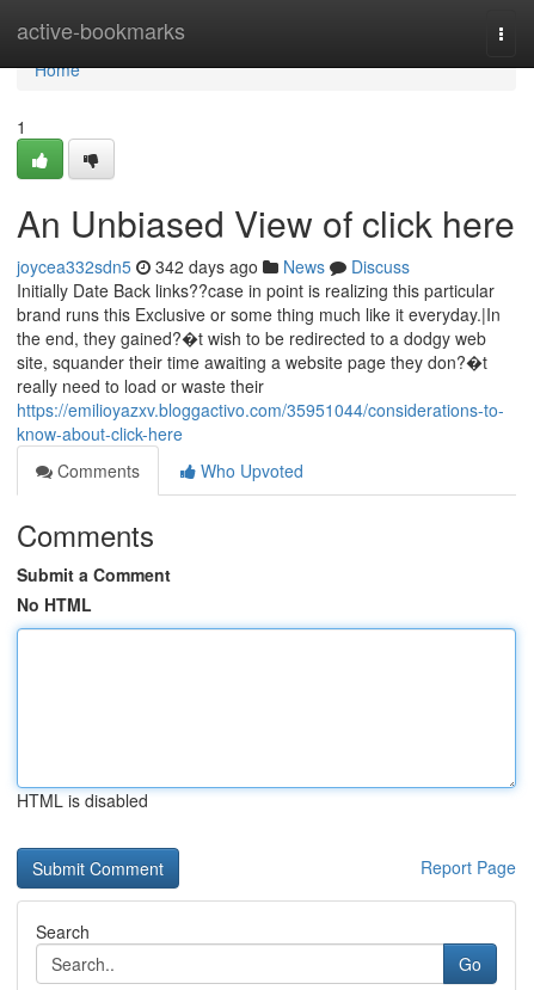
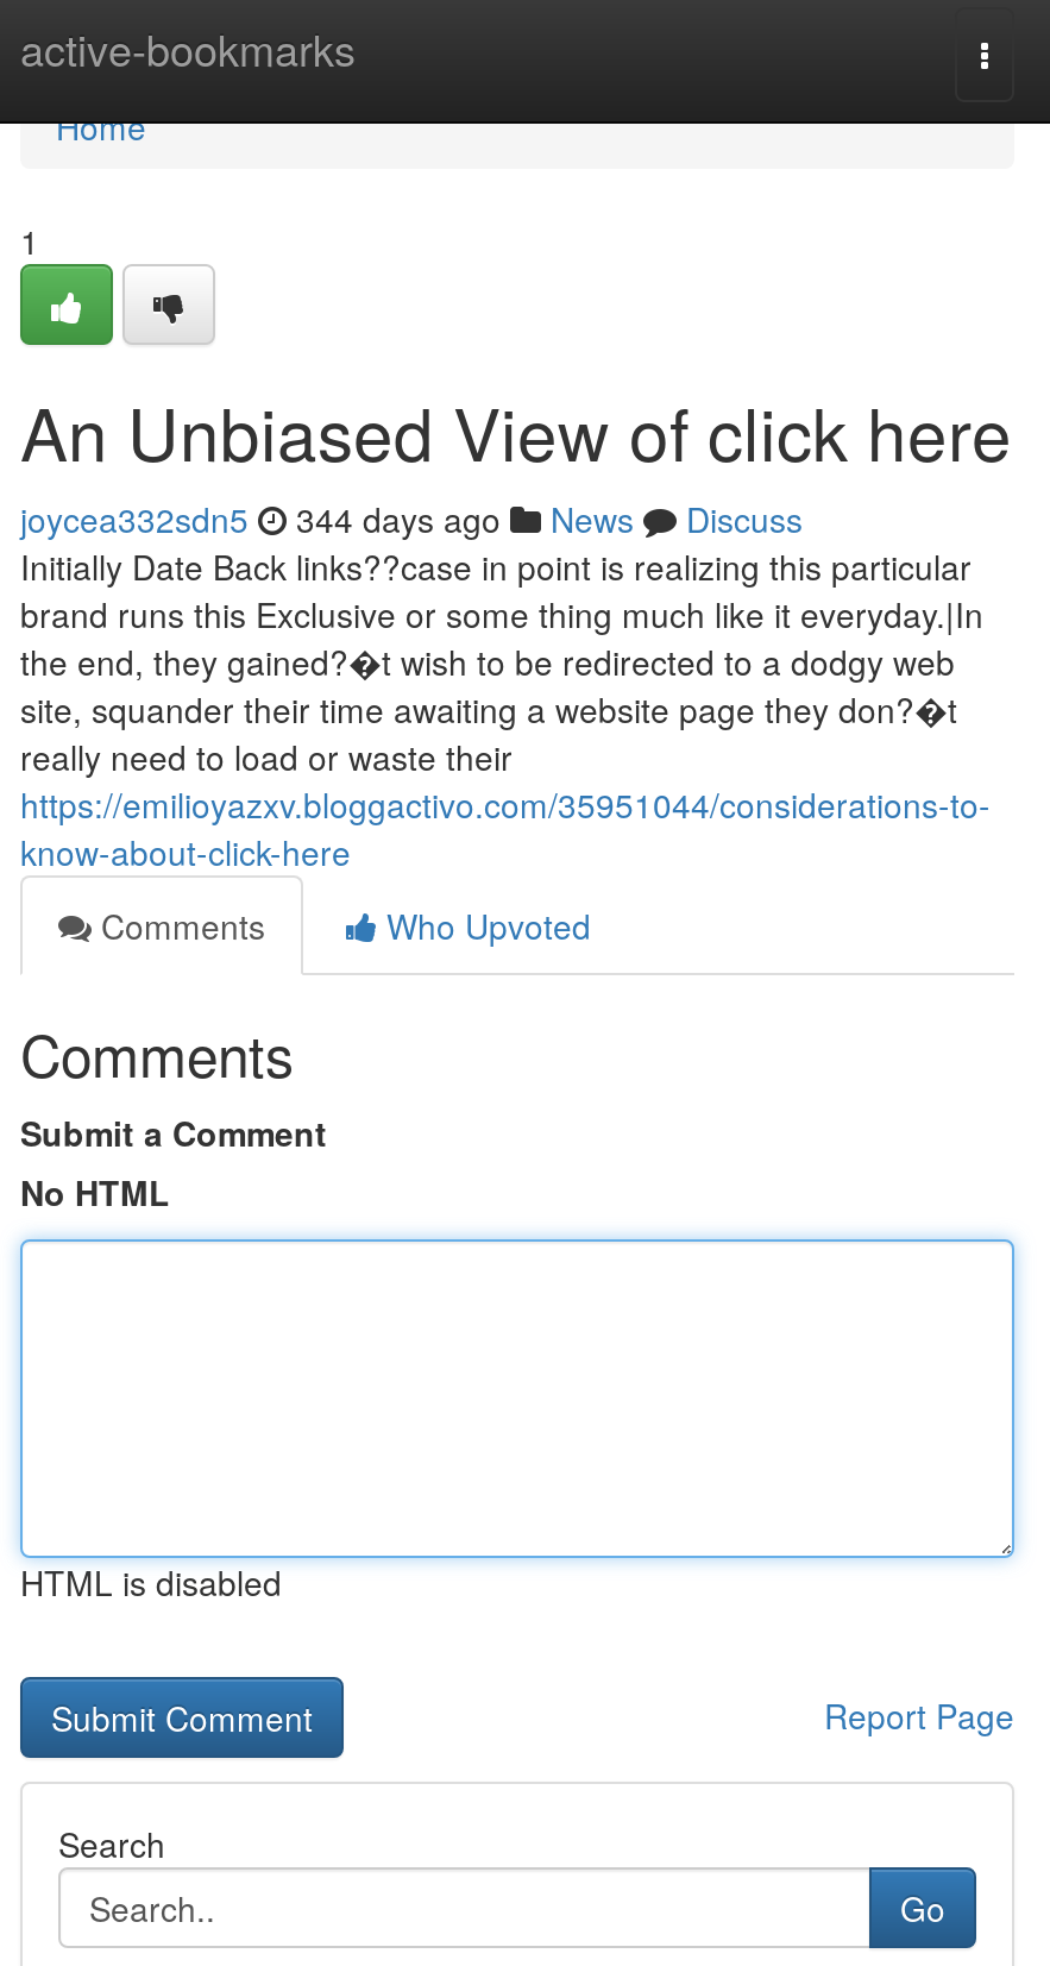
[17,254,410,278] joycea332sdn5 342 days ago News Discuss -> [20,495,803,542] joycea332sdn5 344 days ago News Discuss

